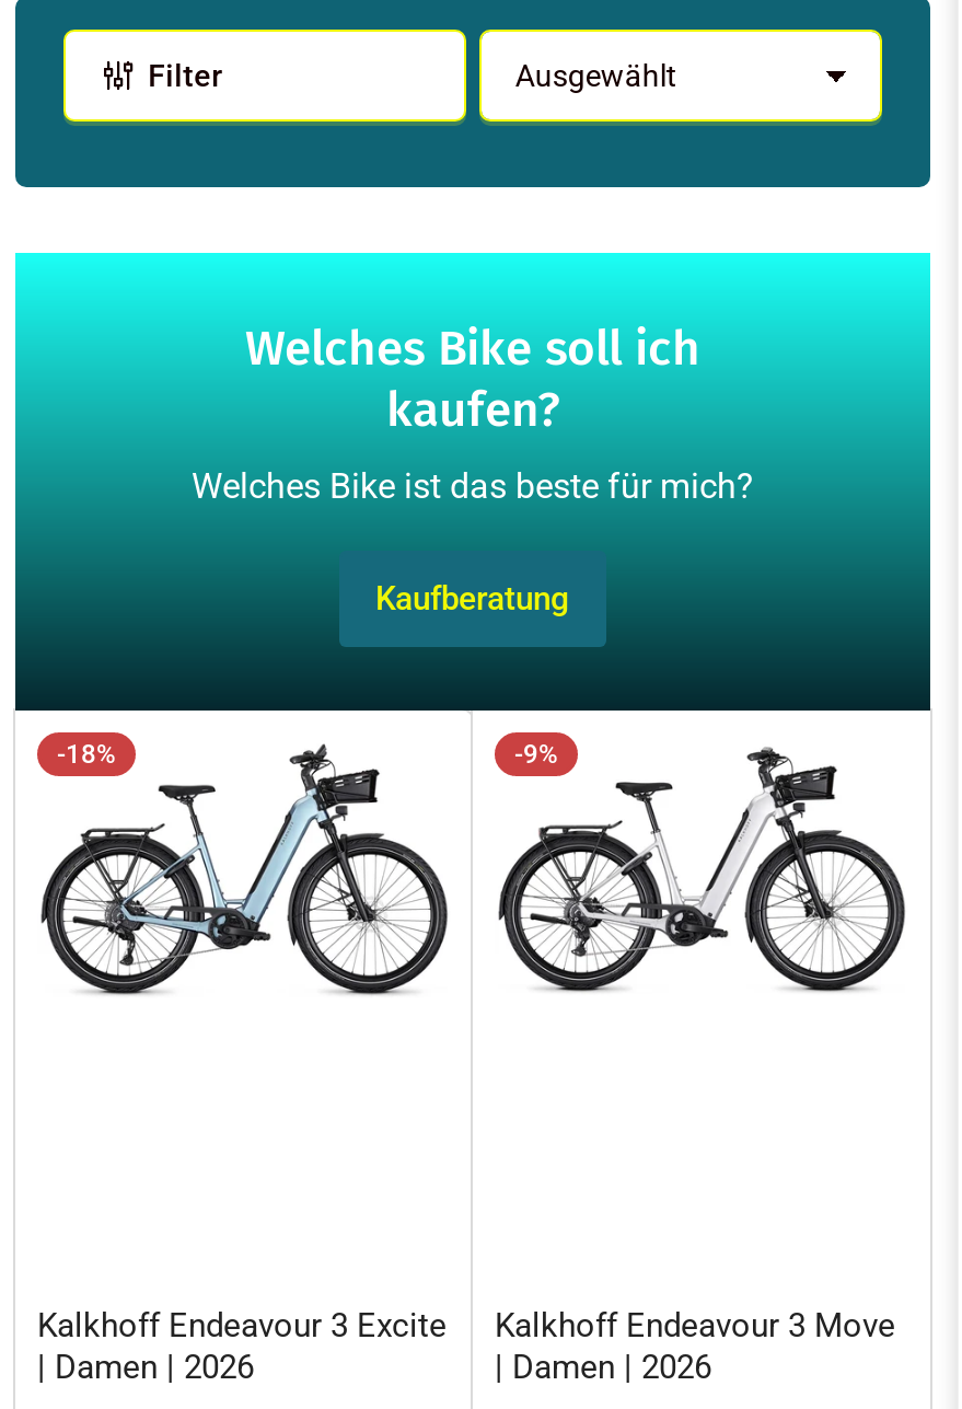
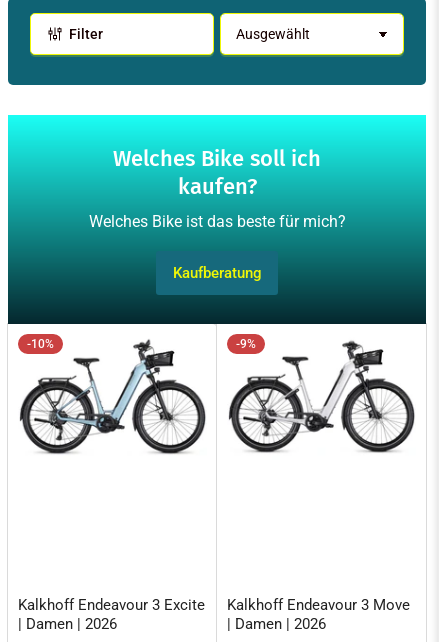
[57,738,116,769] -18% -> [27,337,54,351] -10%

